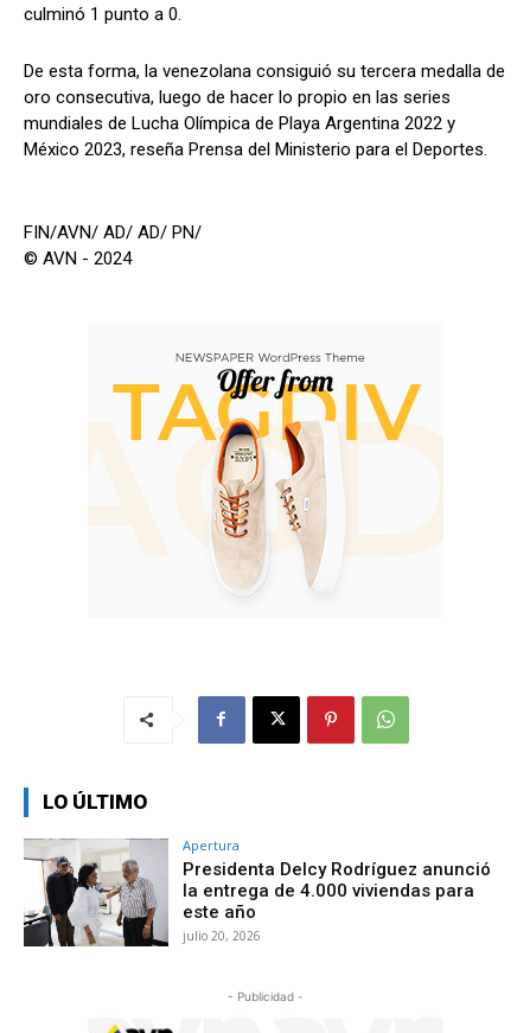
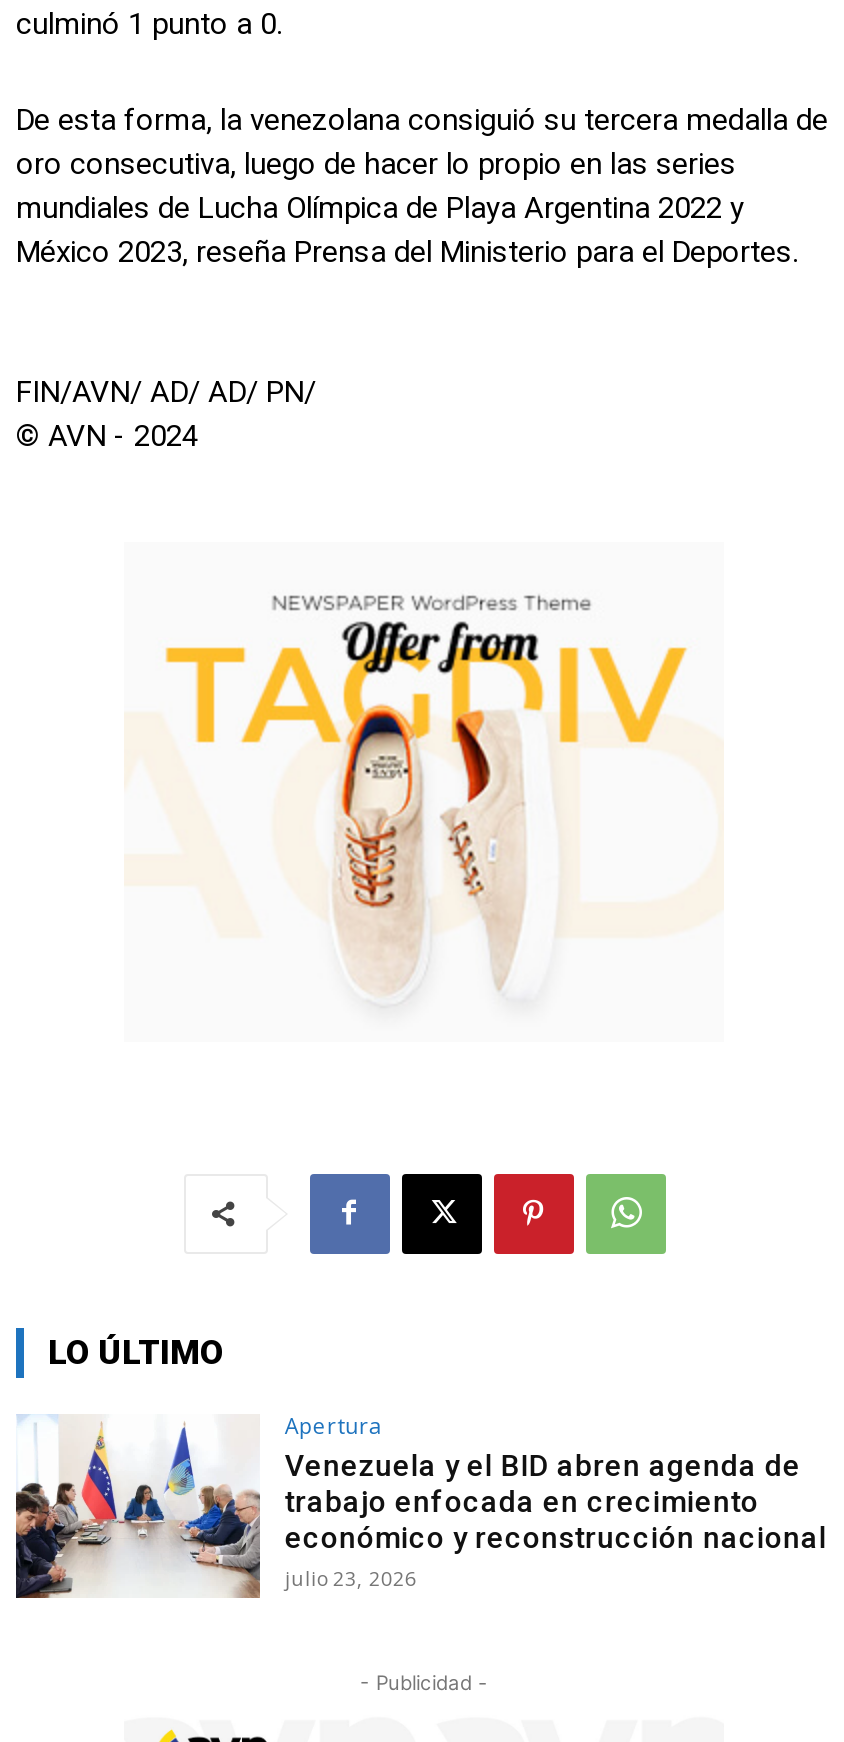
[24,838,491,948] [image] | Presidenta Delcy Rodríguez anunció | la entrega de 4.000 viviendas para | este año | julio 20, 2026 -> [14,1414,827,1600] [image] | Venezuela y el BID abren agenda de | trabajo enfocada en crecimiento | económico y reconstrucción nacional | julio 23, 2026

